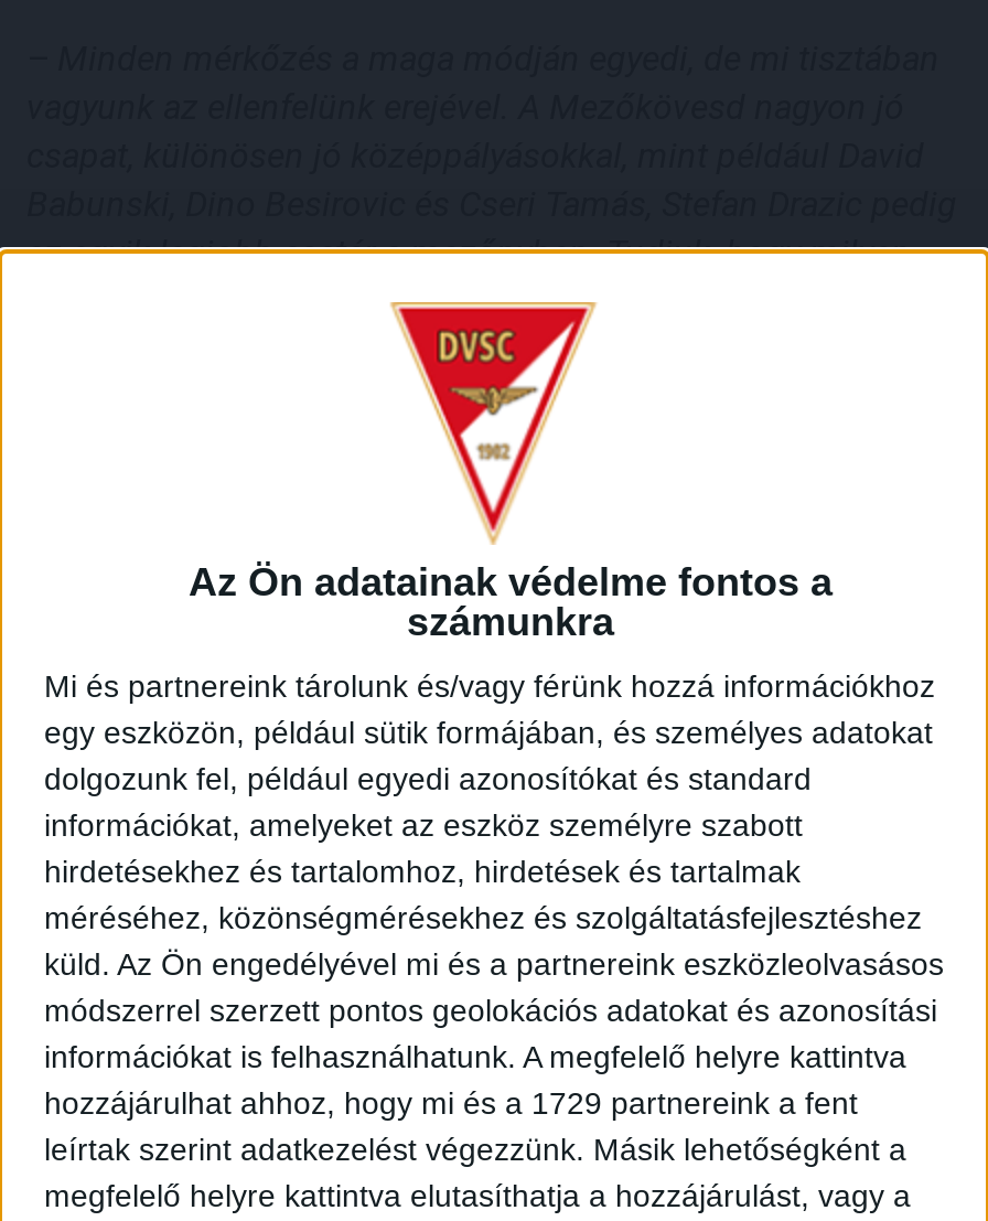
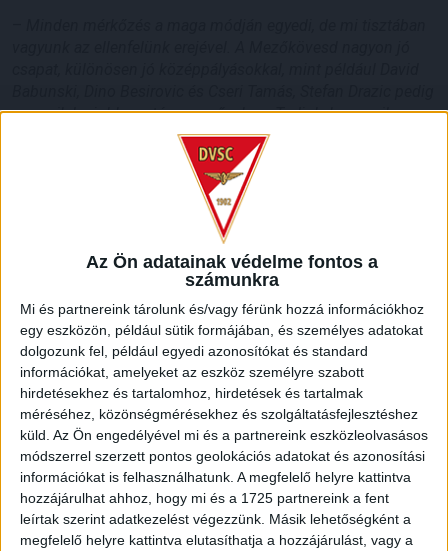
[44,1086,858,1121] hozzájárulhat ahhoz, hogy mi és a 1729 partnereink a fent -> [20,489,389,505] hozzájárulhat ahhoz, hogy mi és a 1725 partnereink a fent

